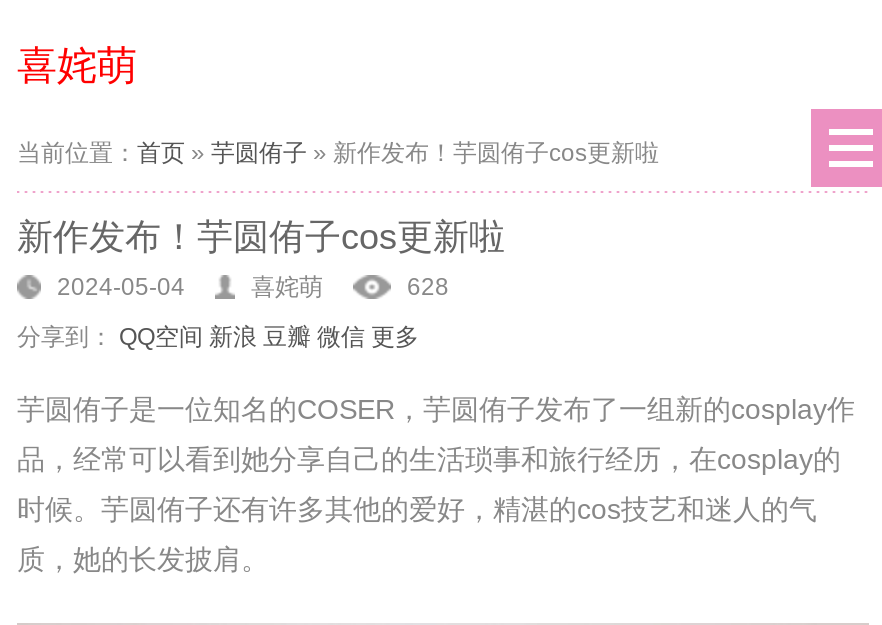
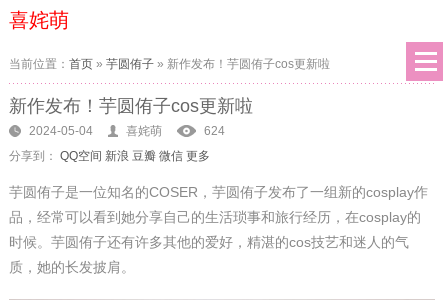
[407,273,461,301] 628 -> [204,124,231,138] 624

